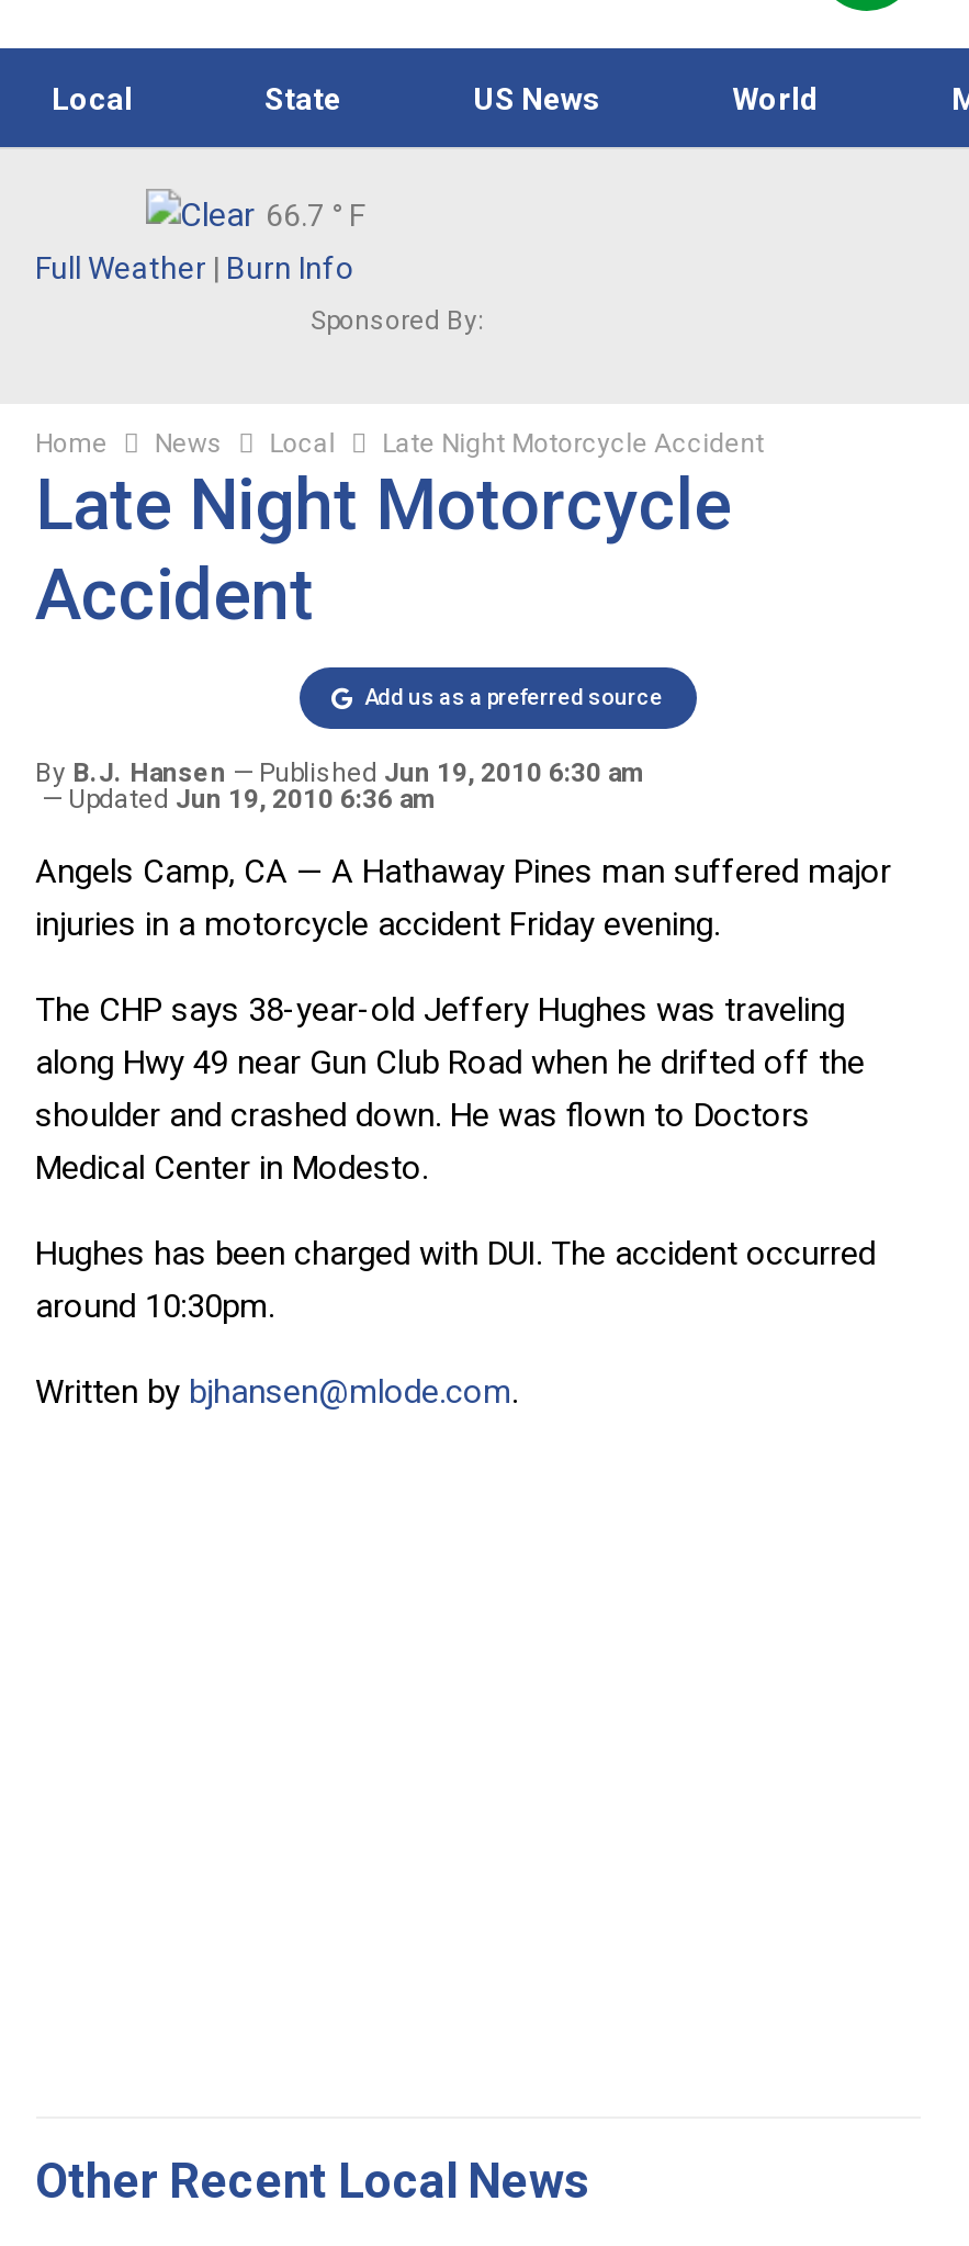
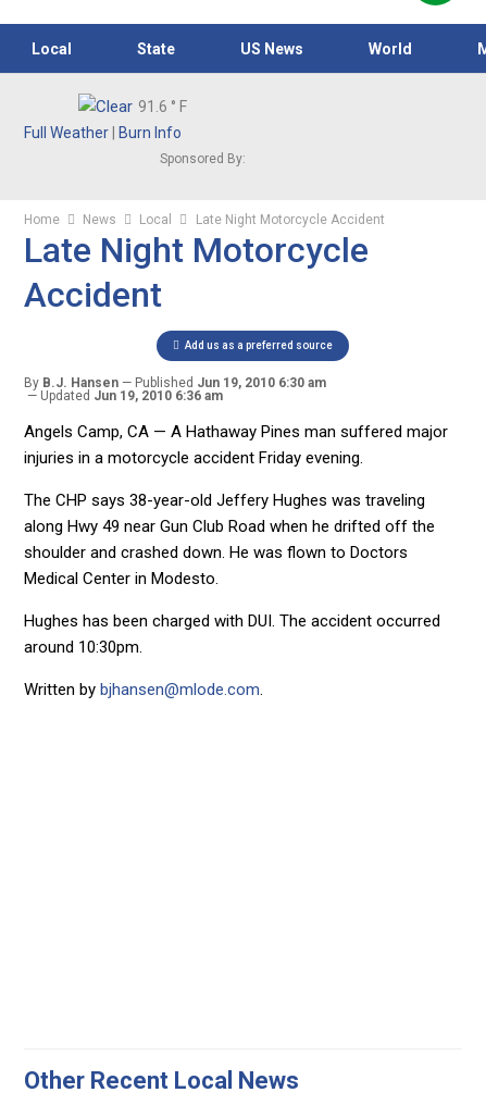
[266,198,364,233] 66.7 ° F -> [138,98,186,115] 91.6 ° F

